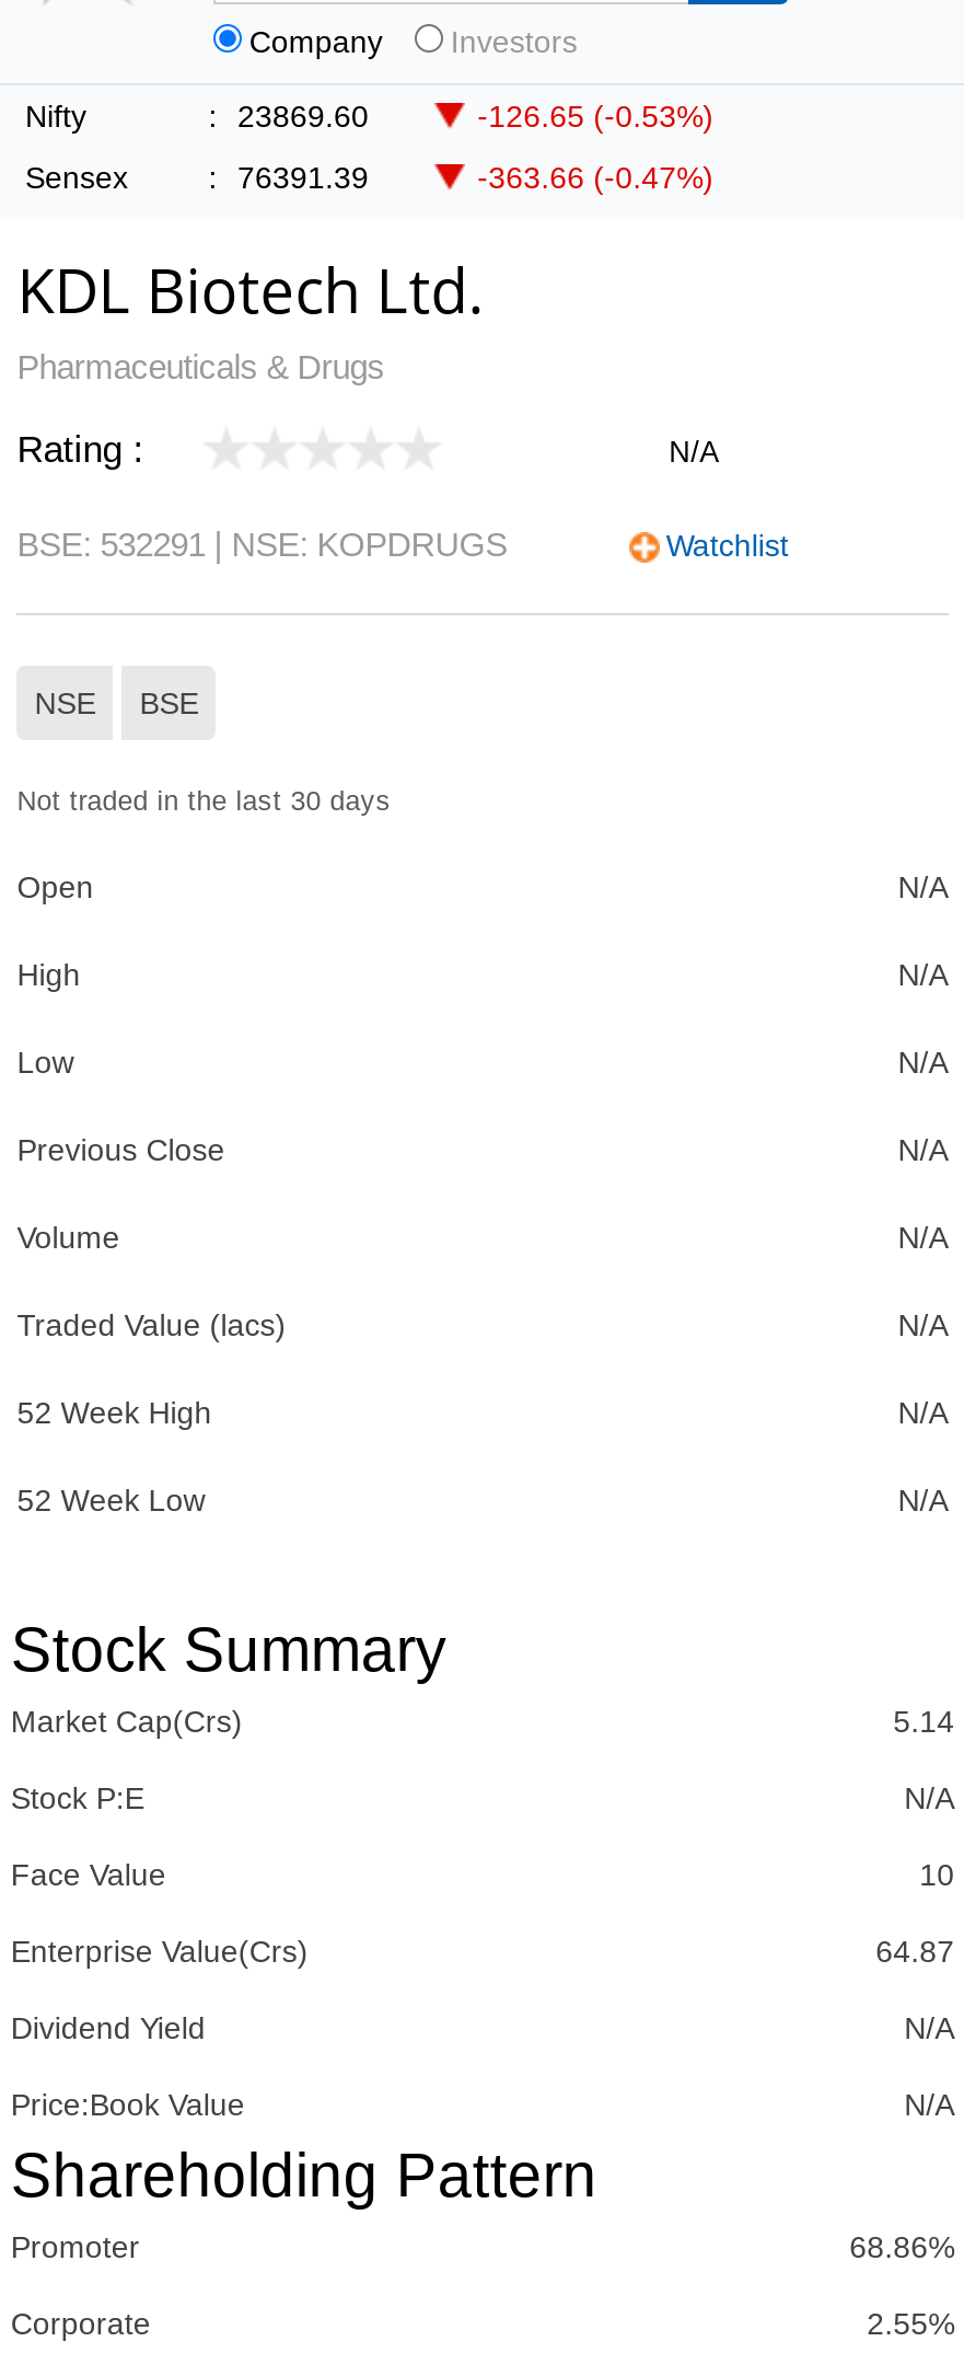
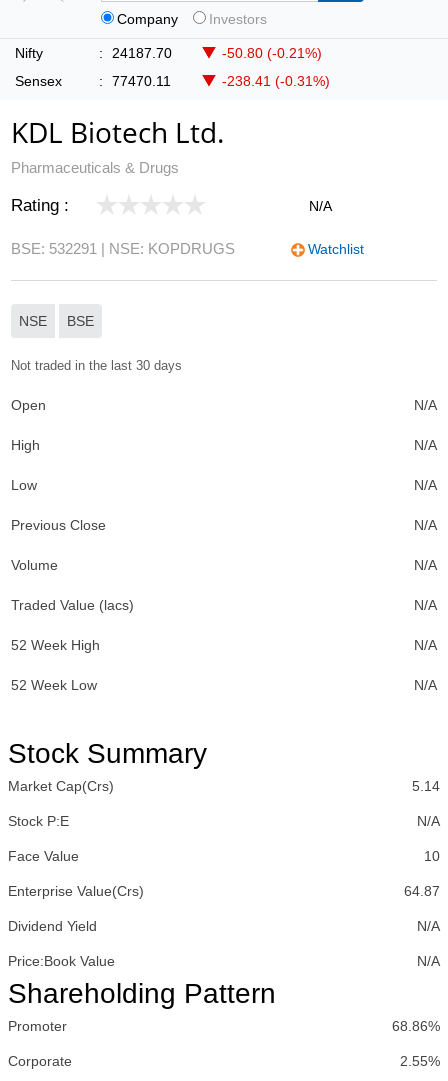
[237,99,369,134] 23869.60 -> [112,45,172,61] 24187.70
[477,99,714,134] -126.65 (-0.53%) -> [222,45,322,61] -50.80 (-0.21%)
[237,160,369,195] 76391.39 -> [112,73,171,89] 77470.11
[477,160,714,195] -363.66 (-0.47%) -> [222,73,330,89] -238.41 (-0.31%)

